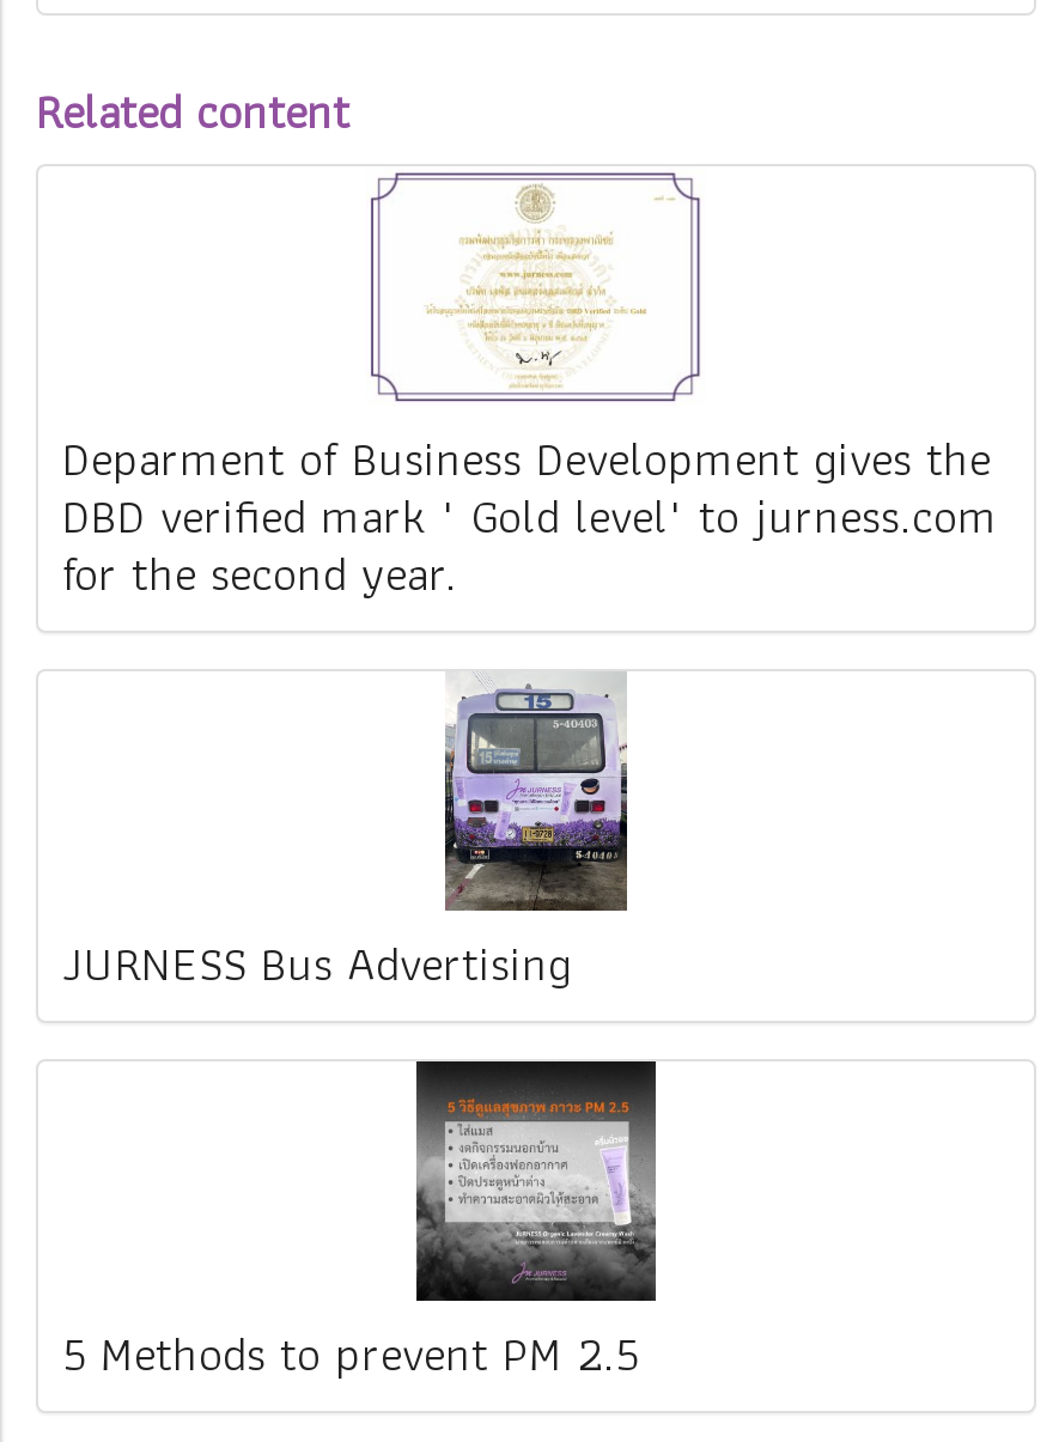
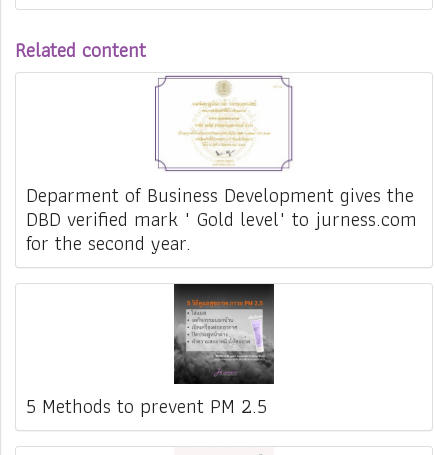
[62,671,656,1001] [image] | JURNESS Bus Advertising -> none

